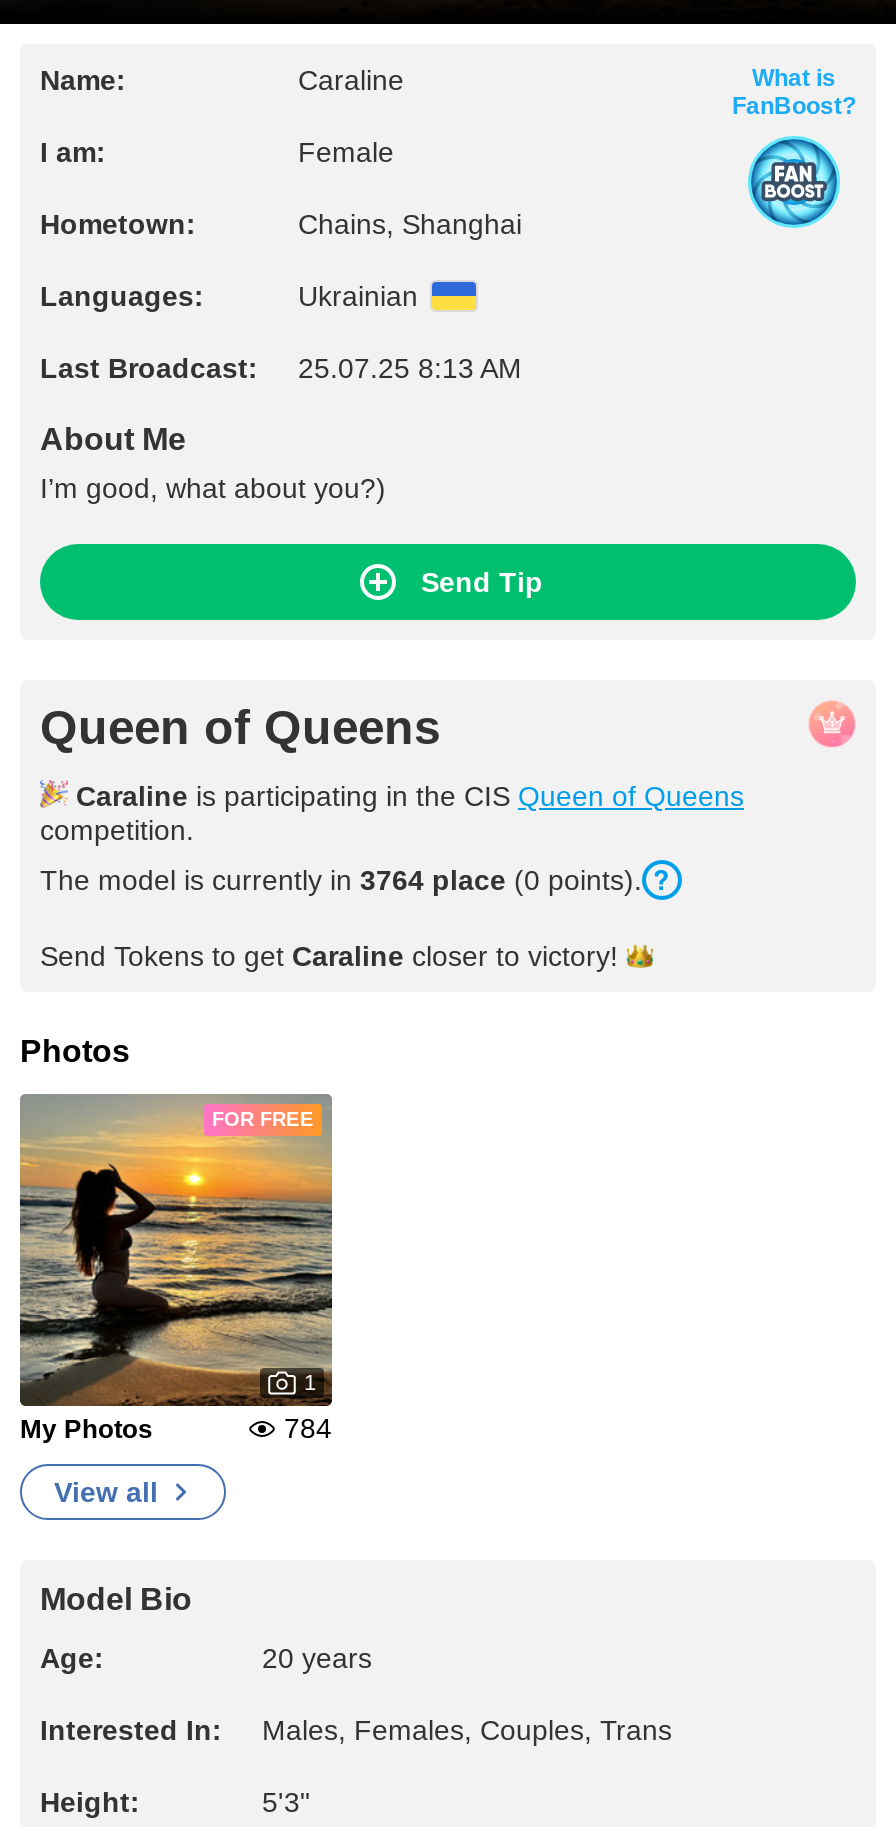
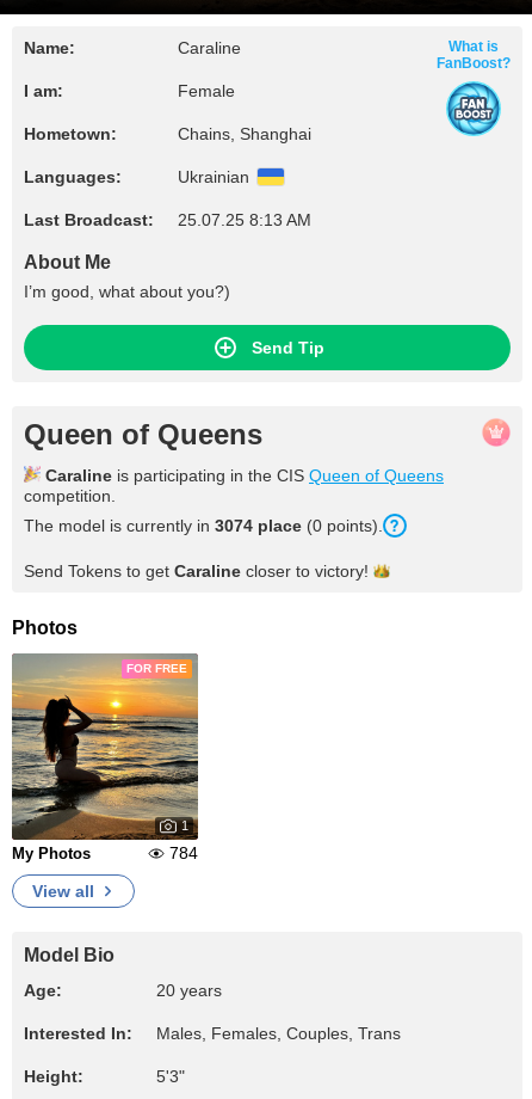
[40,864,642,896] The model is currently in 3764 place (0 points). -> [24,516,383,535] The model is currently in 3074 place (0 points).

